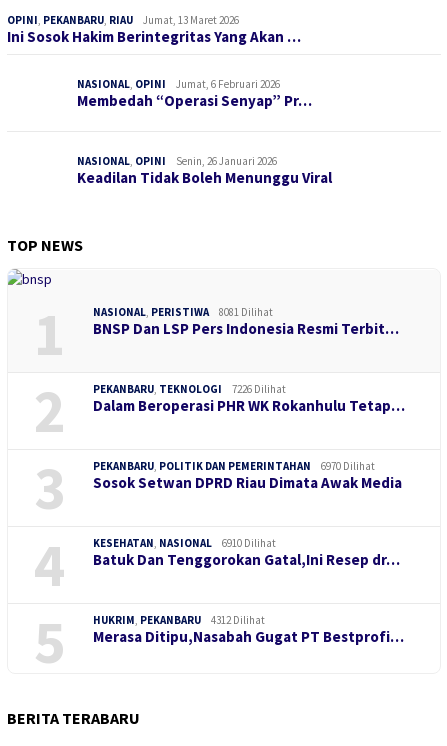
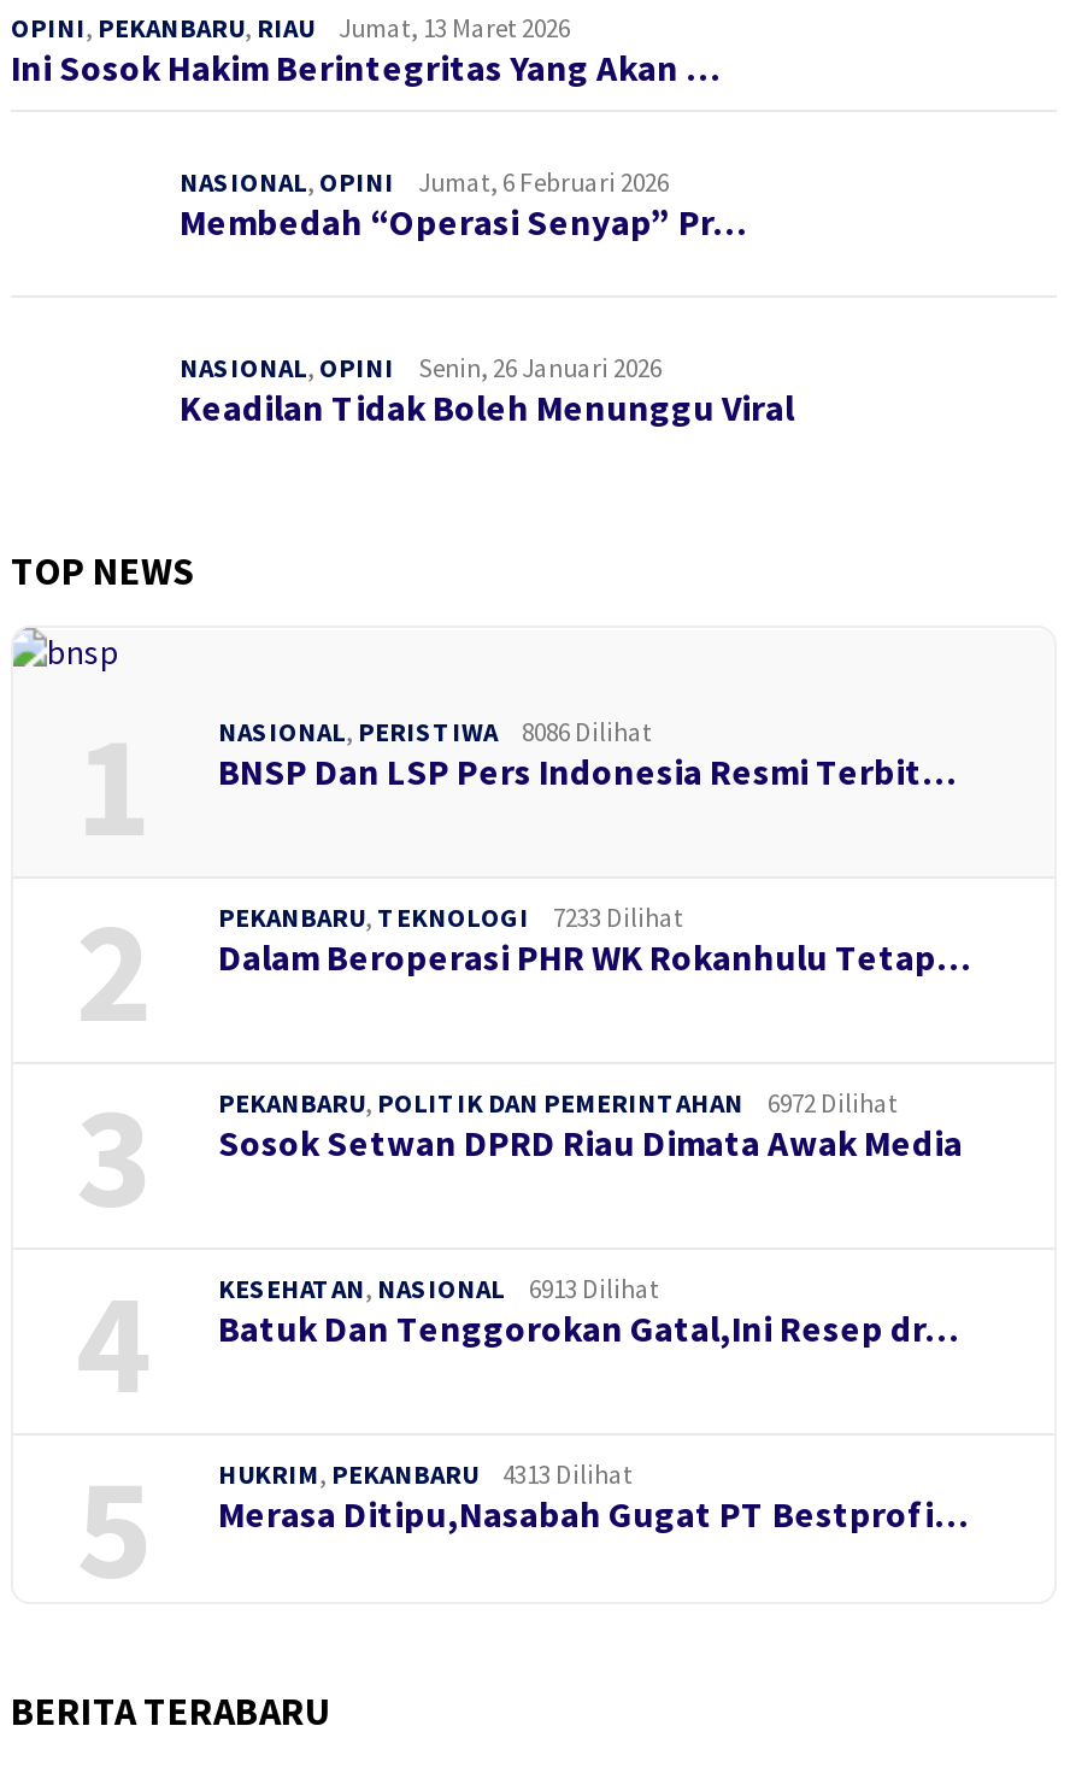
[93,305,273,319] NASIONAL, PERISTIWA 8081 Dilihat -> [218,715,652,749] NASIONAL, PERISTIWA 8086 Dilihat
[93,382,286,396] PEKANBARU, TEKNOLOGI 7226 Dilihat -> [218,901,683,935] PEKANBARU, TEKNOLOGI 7233 Dilihat
[93,459,375,473] PEKANBARU, POLITIK DAN PEMERINTAHAN 6970 Dilihat -> [218,1086,898,1120] PEKANBARU, POLITIK DAN PEMERINTAHAN 6972 Dilihat
[93,536,276,550] KESEHATAN, NASIONAL 6910 Dilihat -> [218,1272,659,1306] KESEHATAN, NASIONAL 6913 Dilihat
[93,613,265,627] HUKRIM, PEKANBARU 4312 Dilihat -> [218,1458,633,1491] HUKRIM, PEKANBARU 4313 Dilihat

